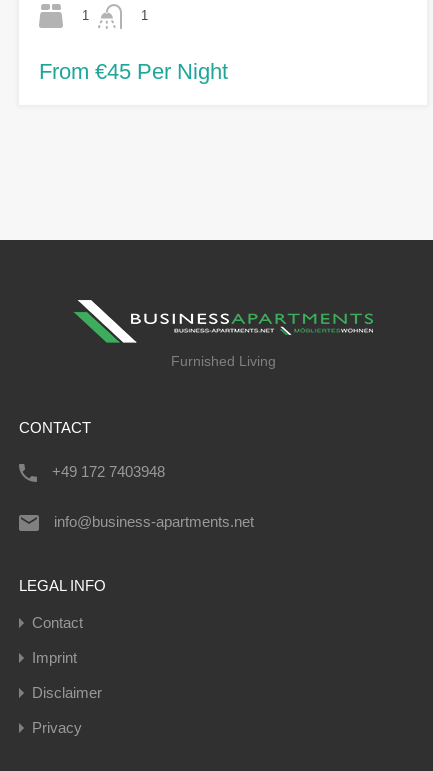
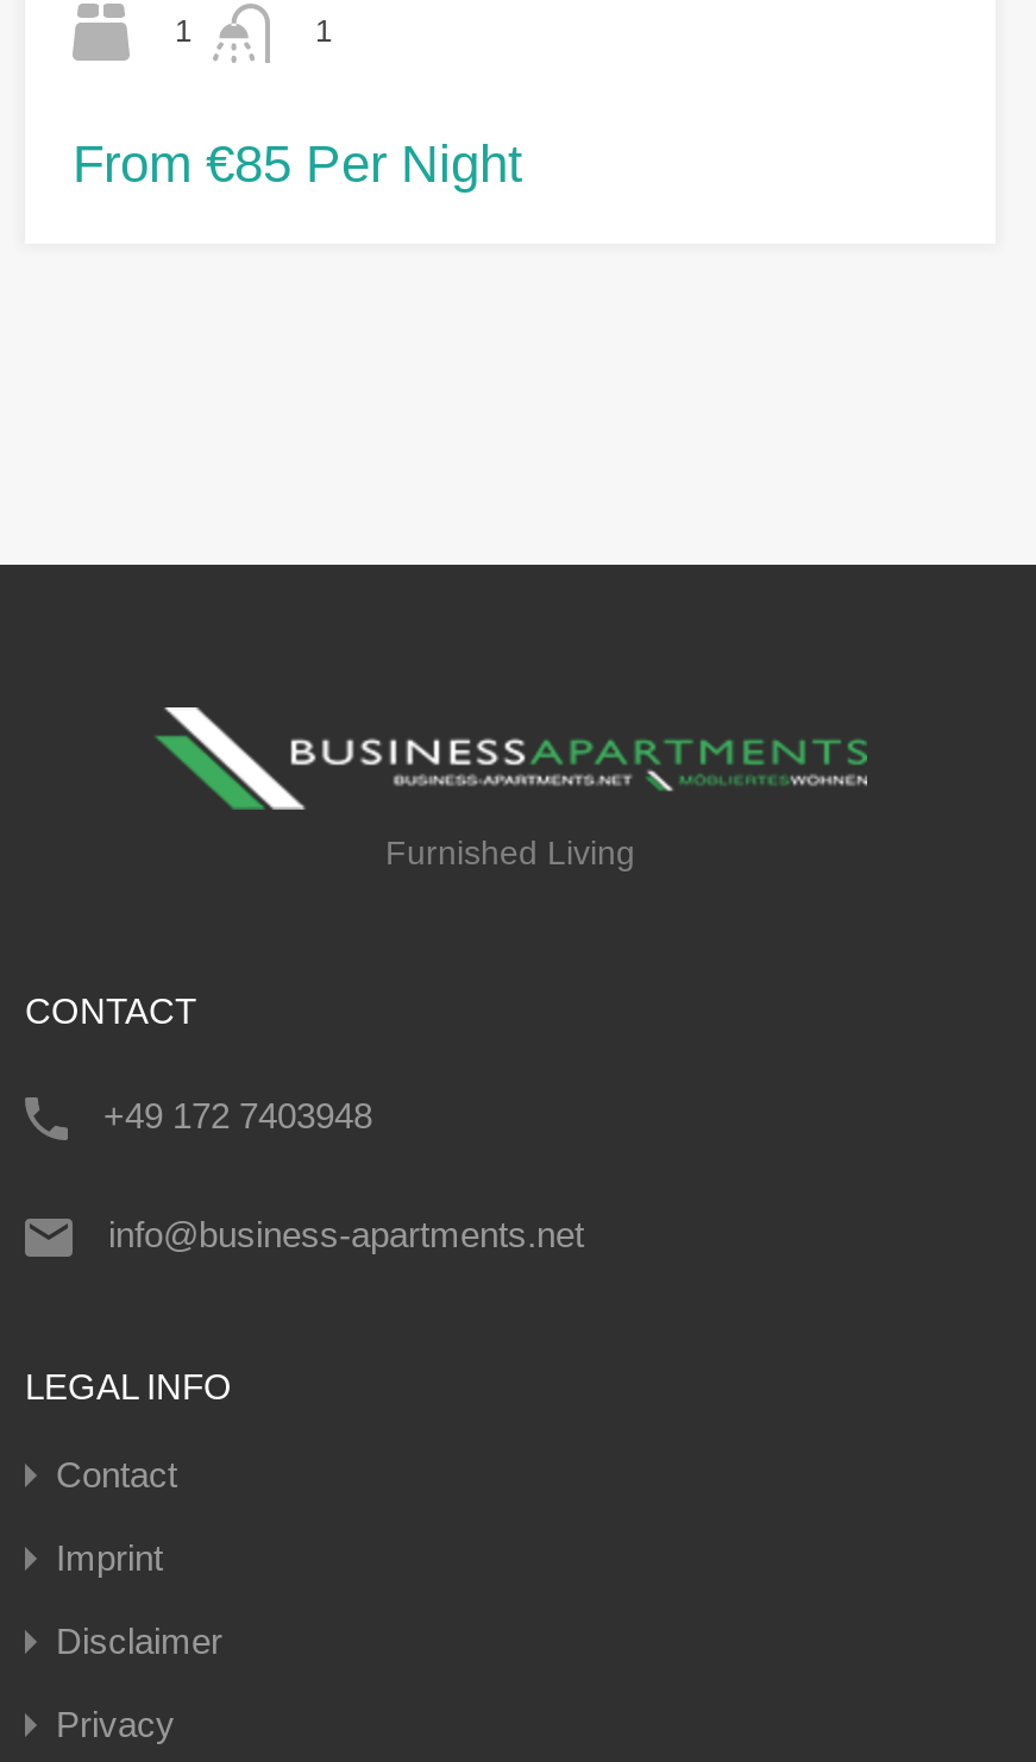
[39,58,228,83] From €45 Per Night -> [73,133,522,193] From €85 Per Night

